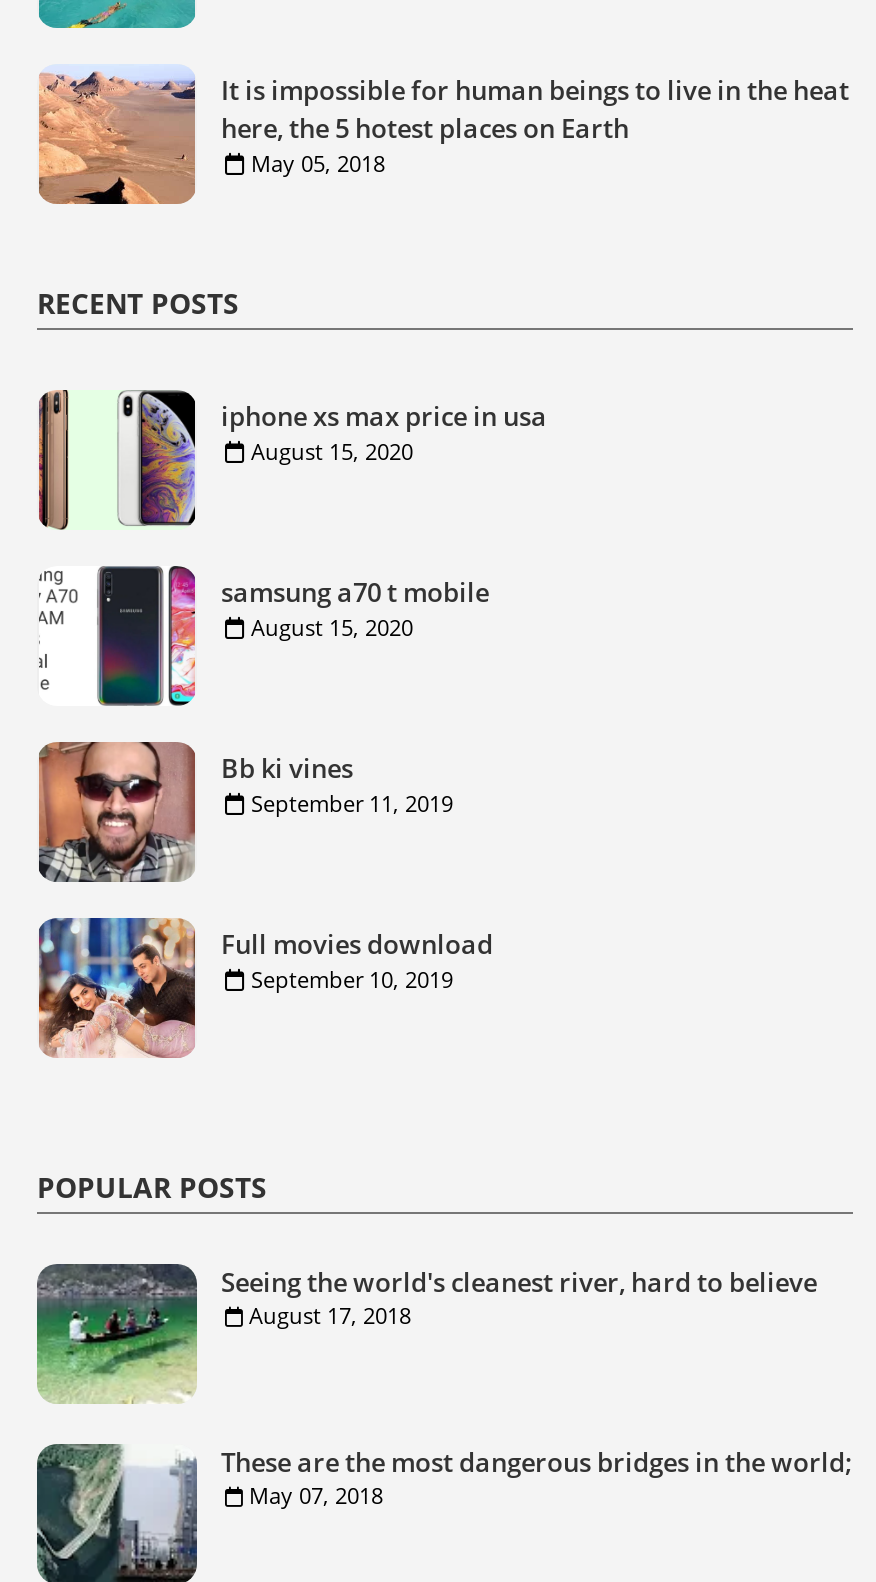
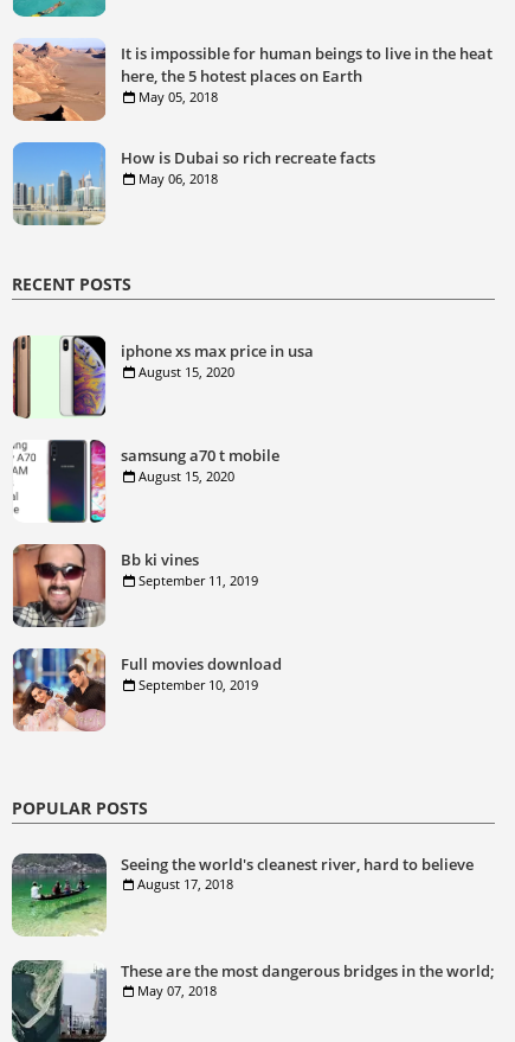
none -> [12,141,375,226] [image] | How is Dubai so rich recreate facts | May 06, 2018

